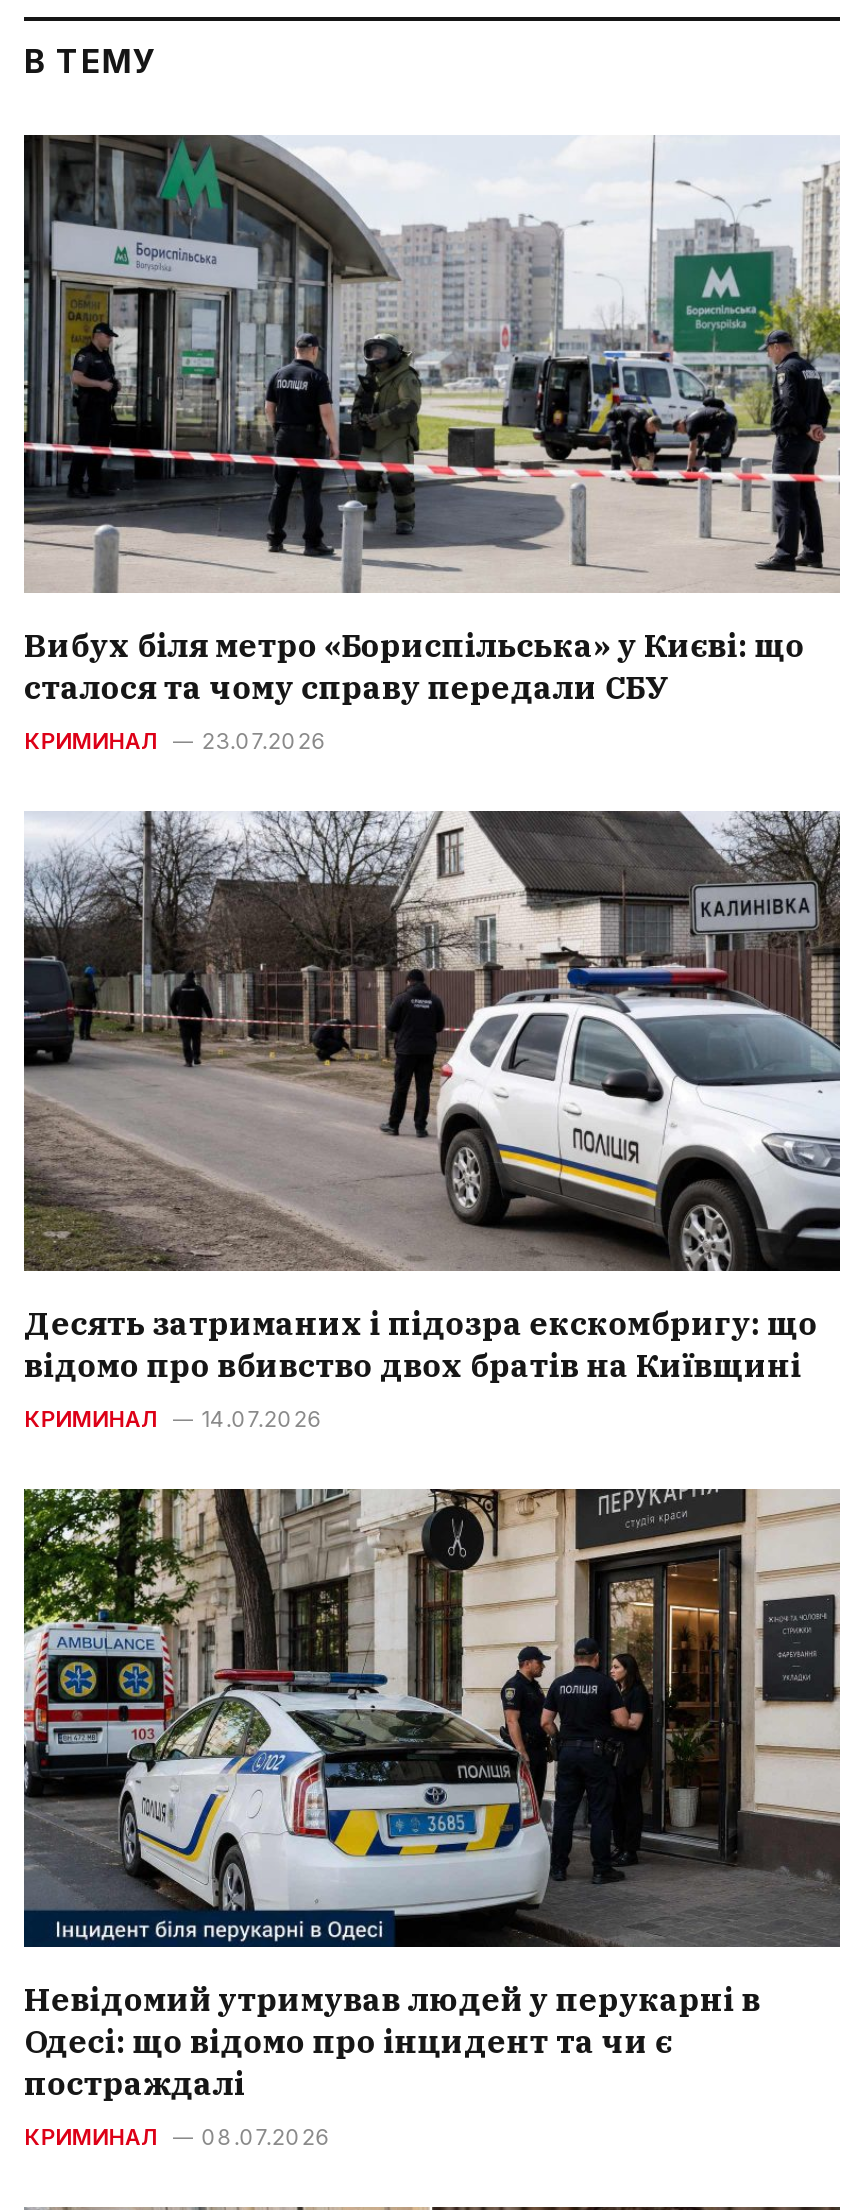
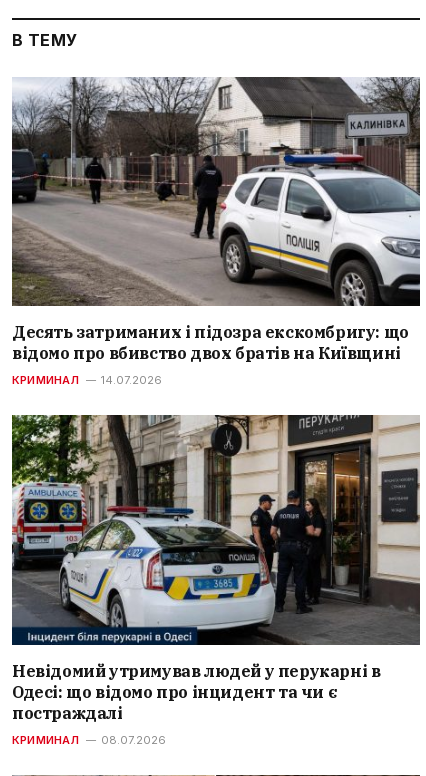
[22,133,842,756] [image] | Вибух біля метро «Бориспільська» у Києві: що | сталося та чому справу передали СБУ | КРИМИНАЛ | 23.07.2026 -> none

